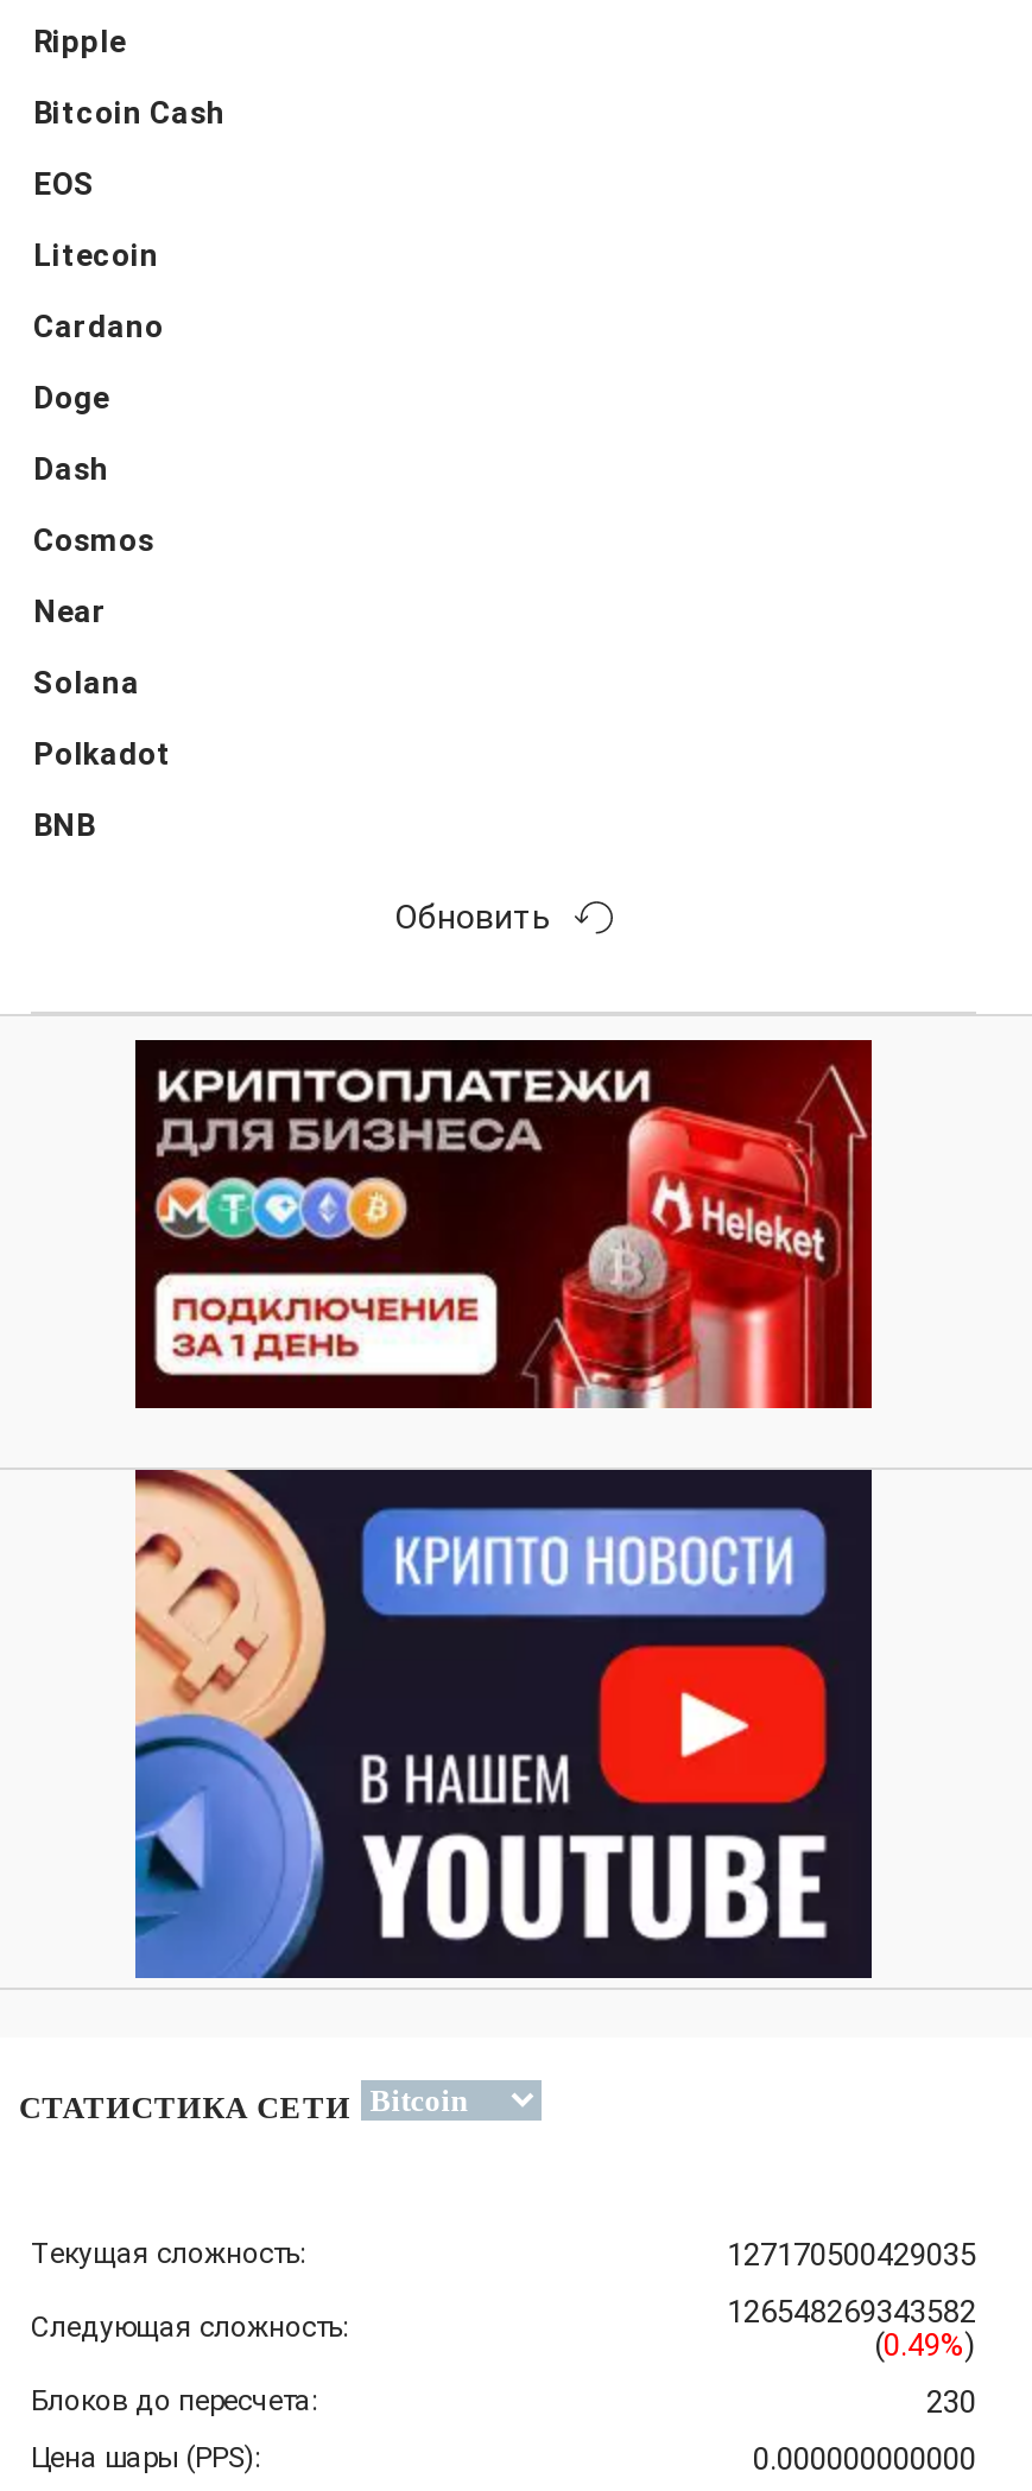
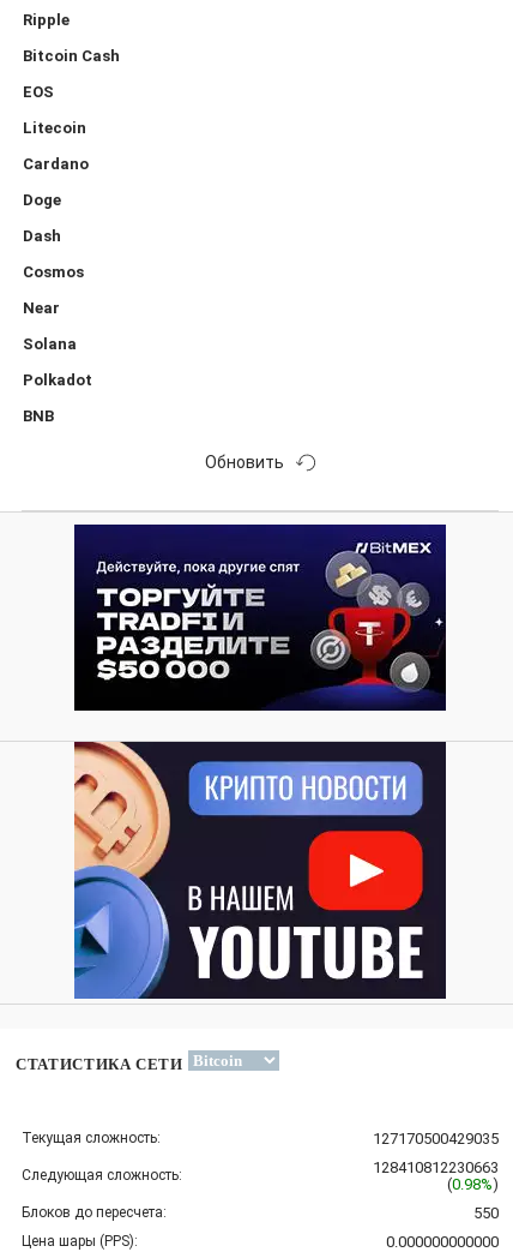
[135,1038,874,1411] [image] -> [74,523,447,712] [image]
[727,2294,976,2330] 126548269343582 -> [373,1158,499,1176] 128410812230663
[874,2327,976,2363] (0.49%) -> [447,1175,499,1193] (0.98%)
[926,2384,976,2420] 230 -> [473,1204,499,1222] 550

